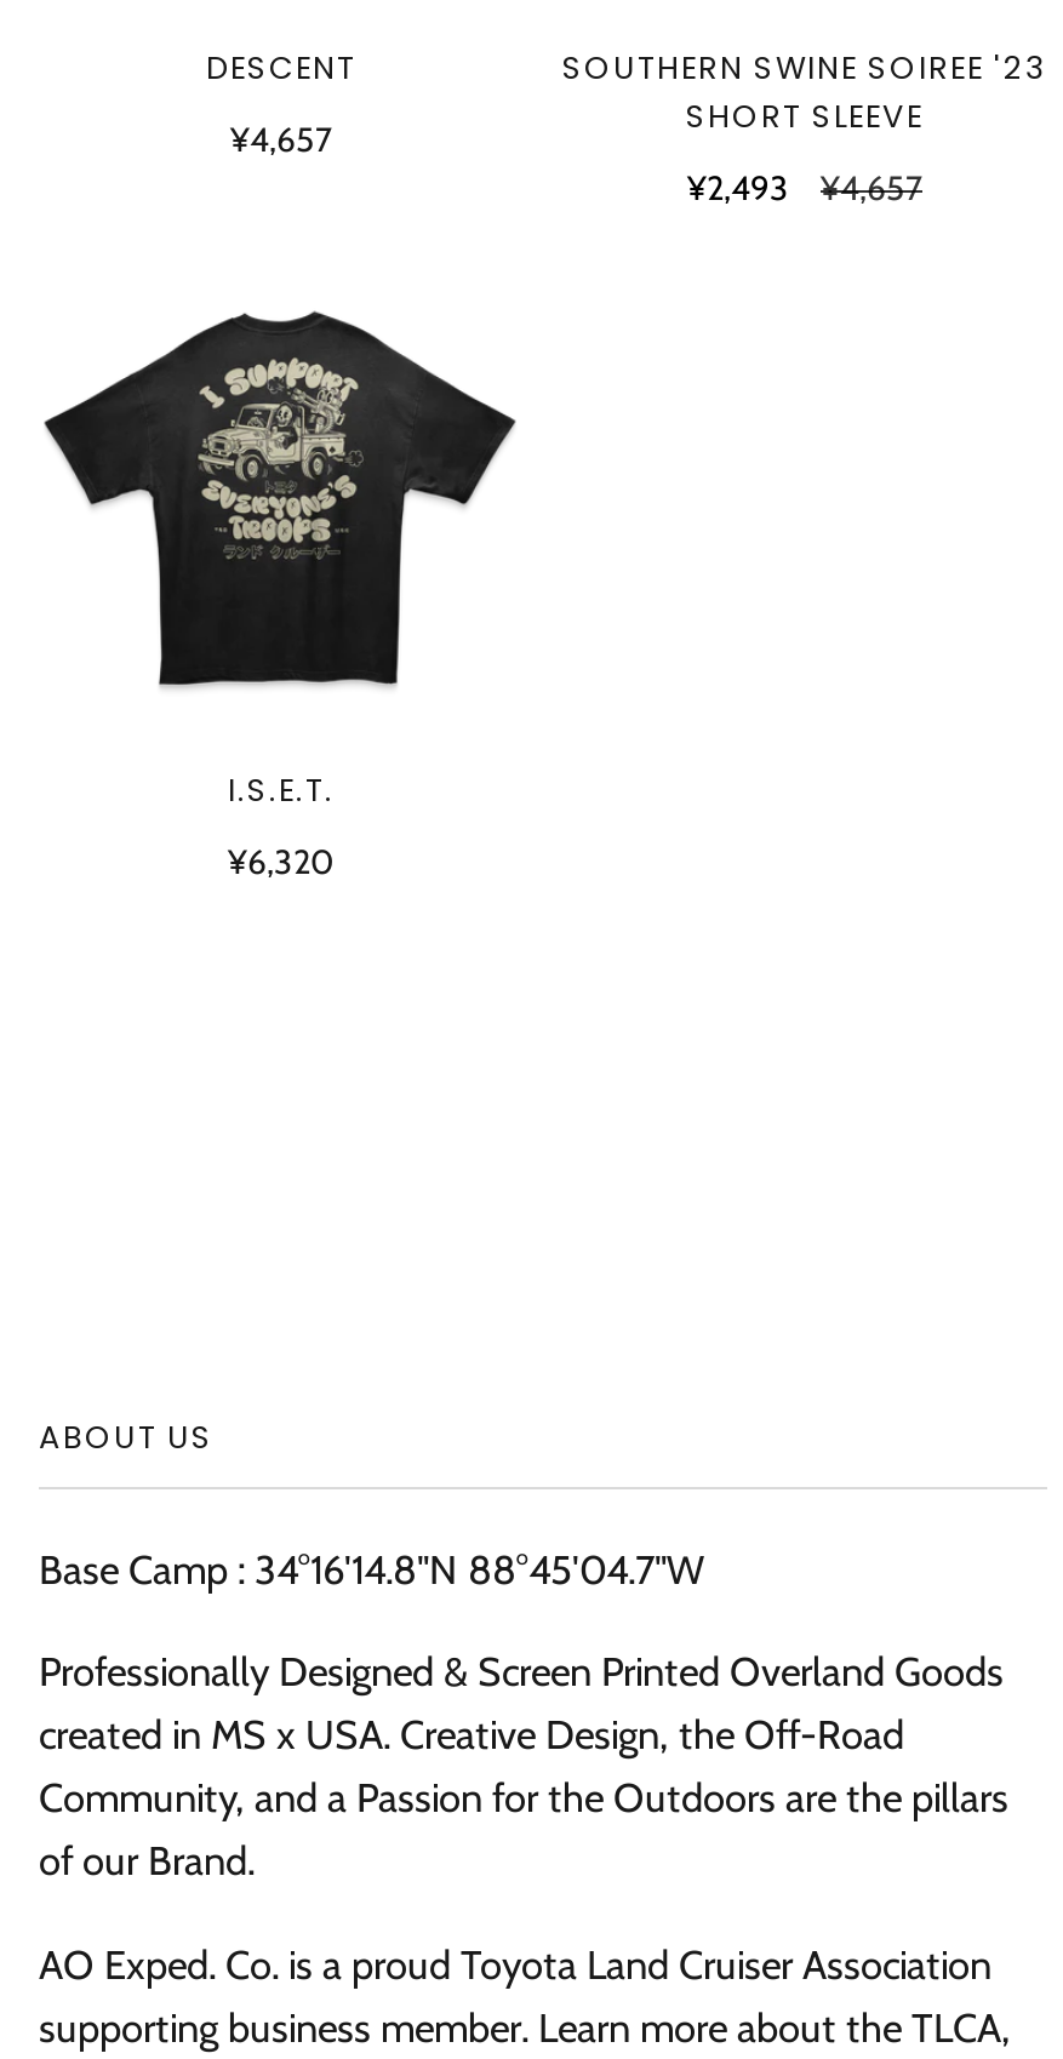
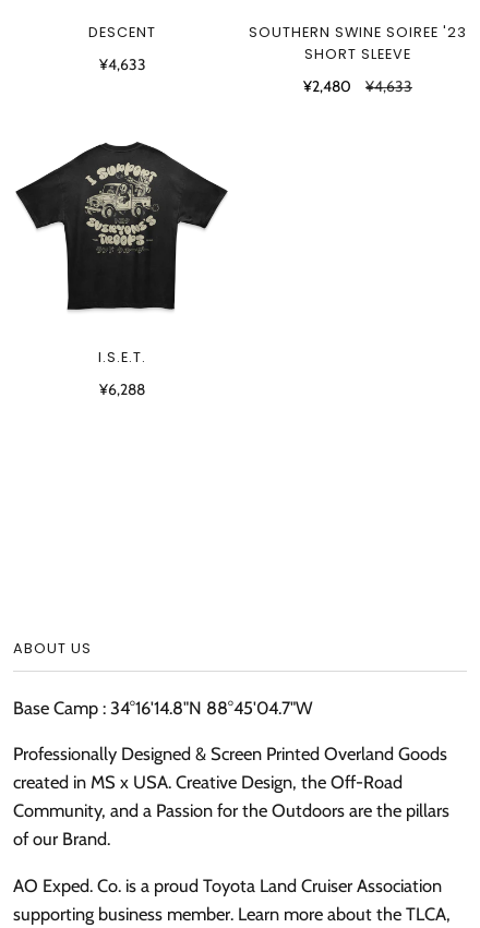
[230,120,332,159] ¥4,657 -> [99,56,146,73] ¥4,633
[687,169,796,207] ¥2,493 -> [303,78,355,95] ¥2,480
[821,169,922,207] ¥4,657 -> [365,78,412,95] ¥4,633
[228,843,335,881] ¥6,320 -> [99,381,145,398] ¥6,288

